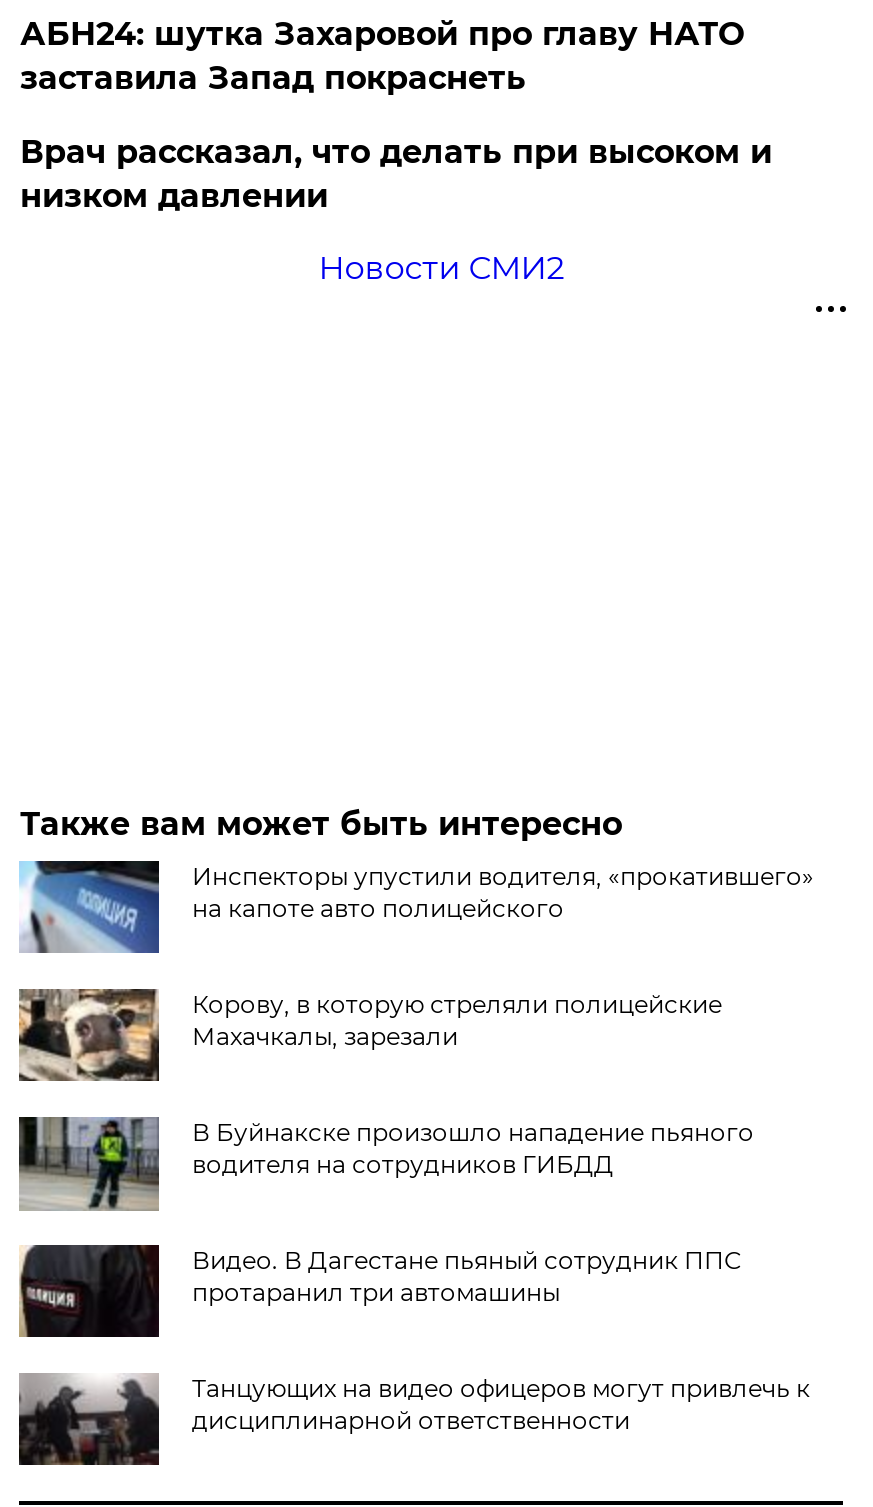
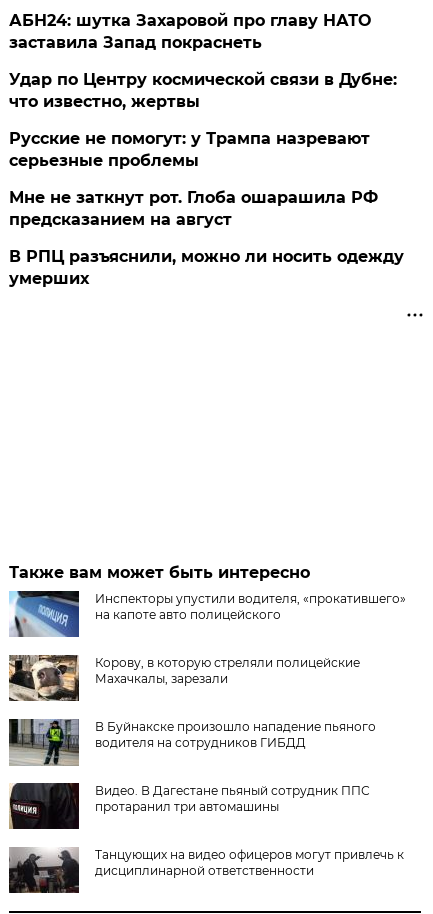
[20,133,772,287] Врач рассказал, что делать при высоком и | низком давлении | Новости СМИ2 -> [9,70,404,288] Удар по Центру космической связи в Дубне: | что известно, жертвы | Русские не помогут: у Трампа назревают | серьезные проблемы | Мне не заткнут рот. Глоба ошарашила РФ | предсказанием на август | В РПЦ разъяснили, можно ли носить одежду | умерших

